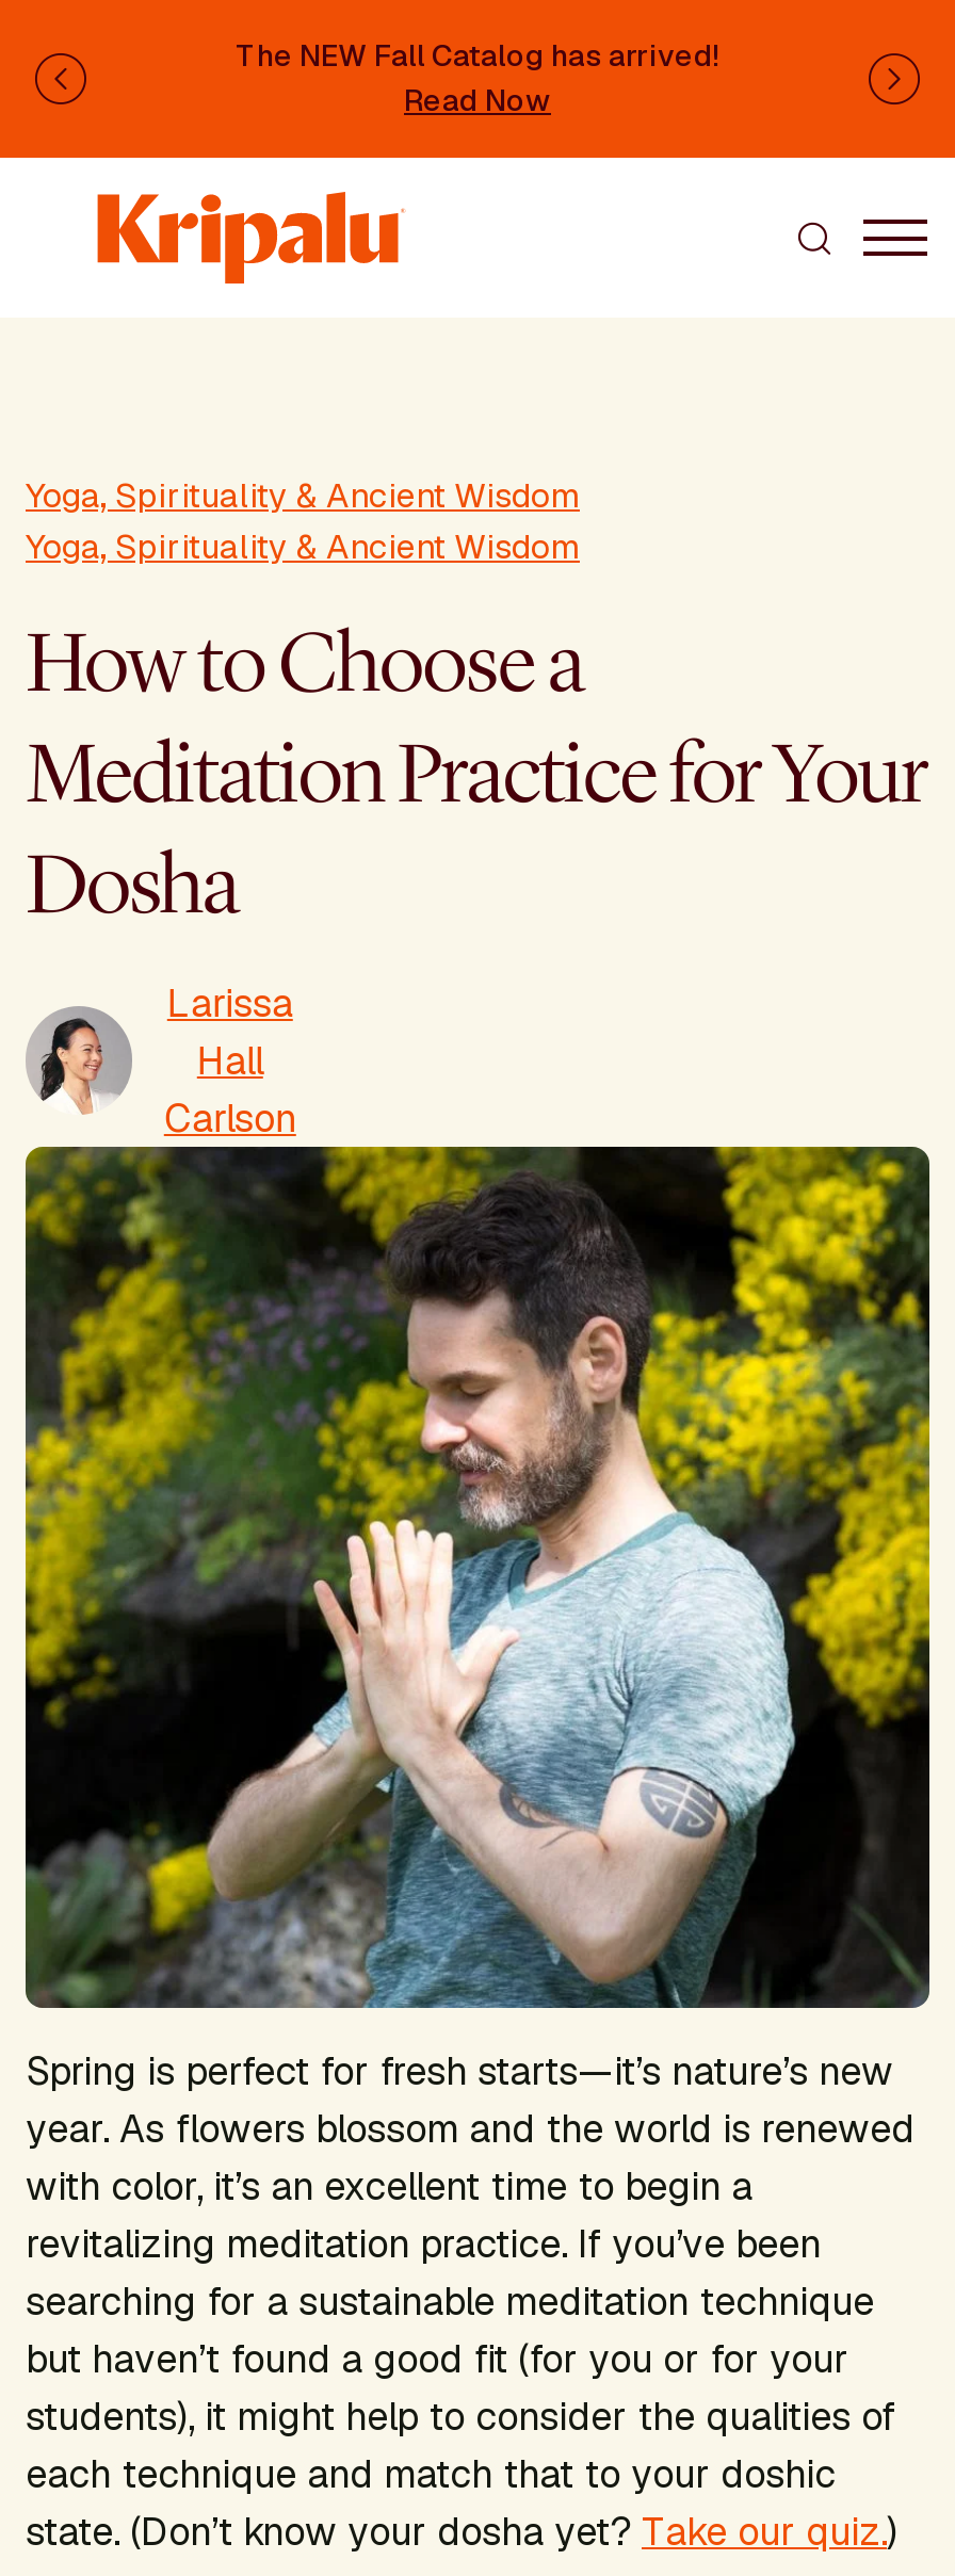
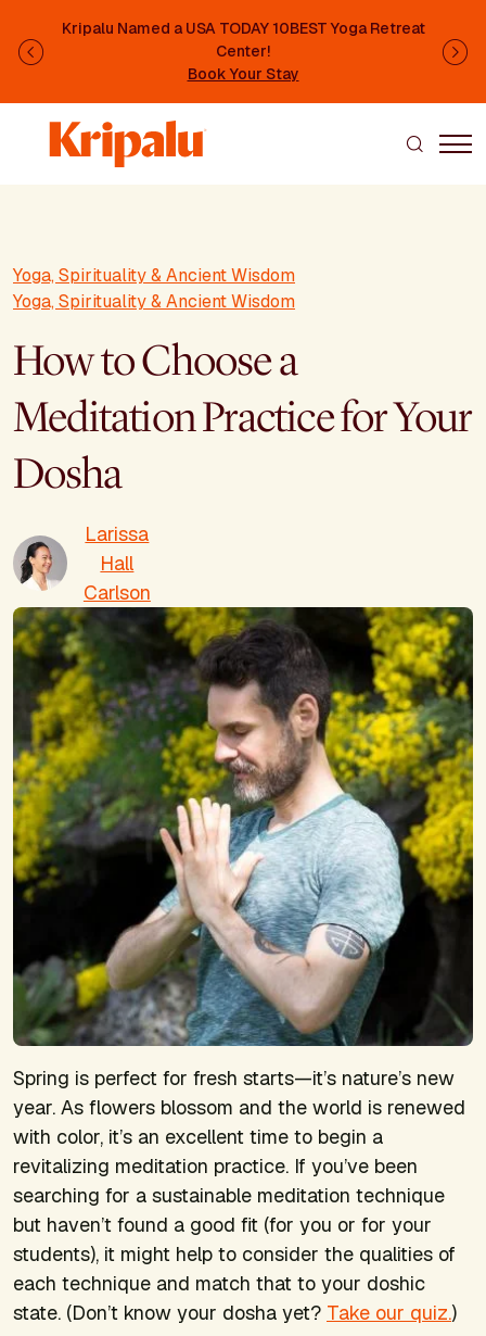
[236,36,719,119] The NEW Fall Catalog has arrived! | Read Now -> [61,18,425,84] Kripalu Named a USA TODAY 10BEST Yoga Retreat | Center! | Book Your Stay

